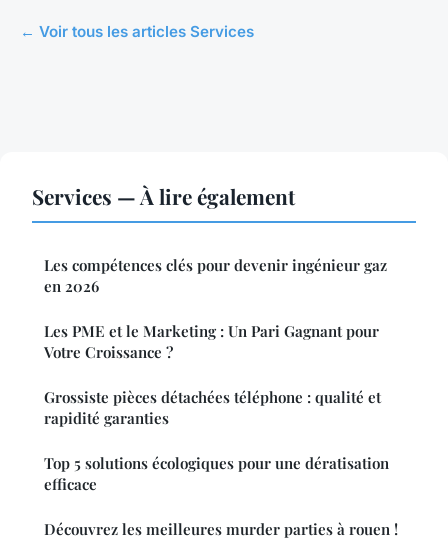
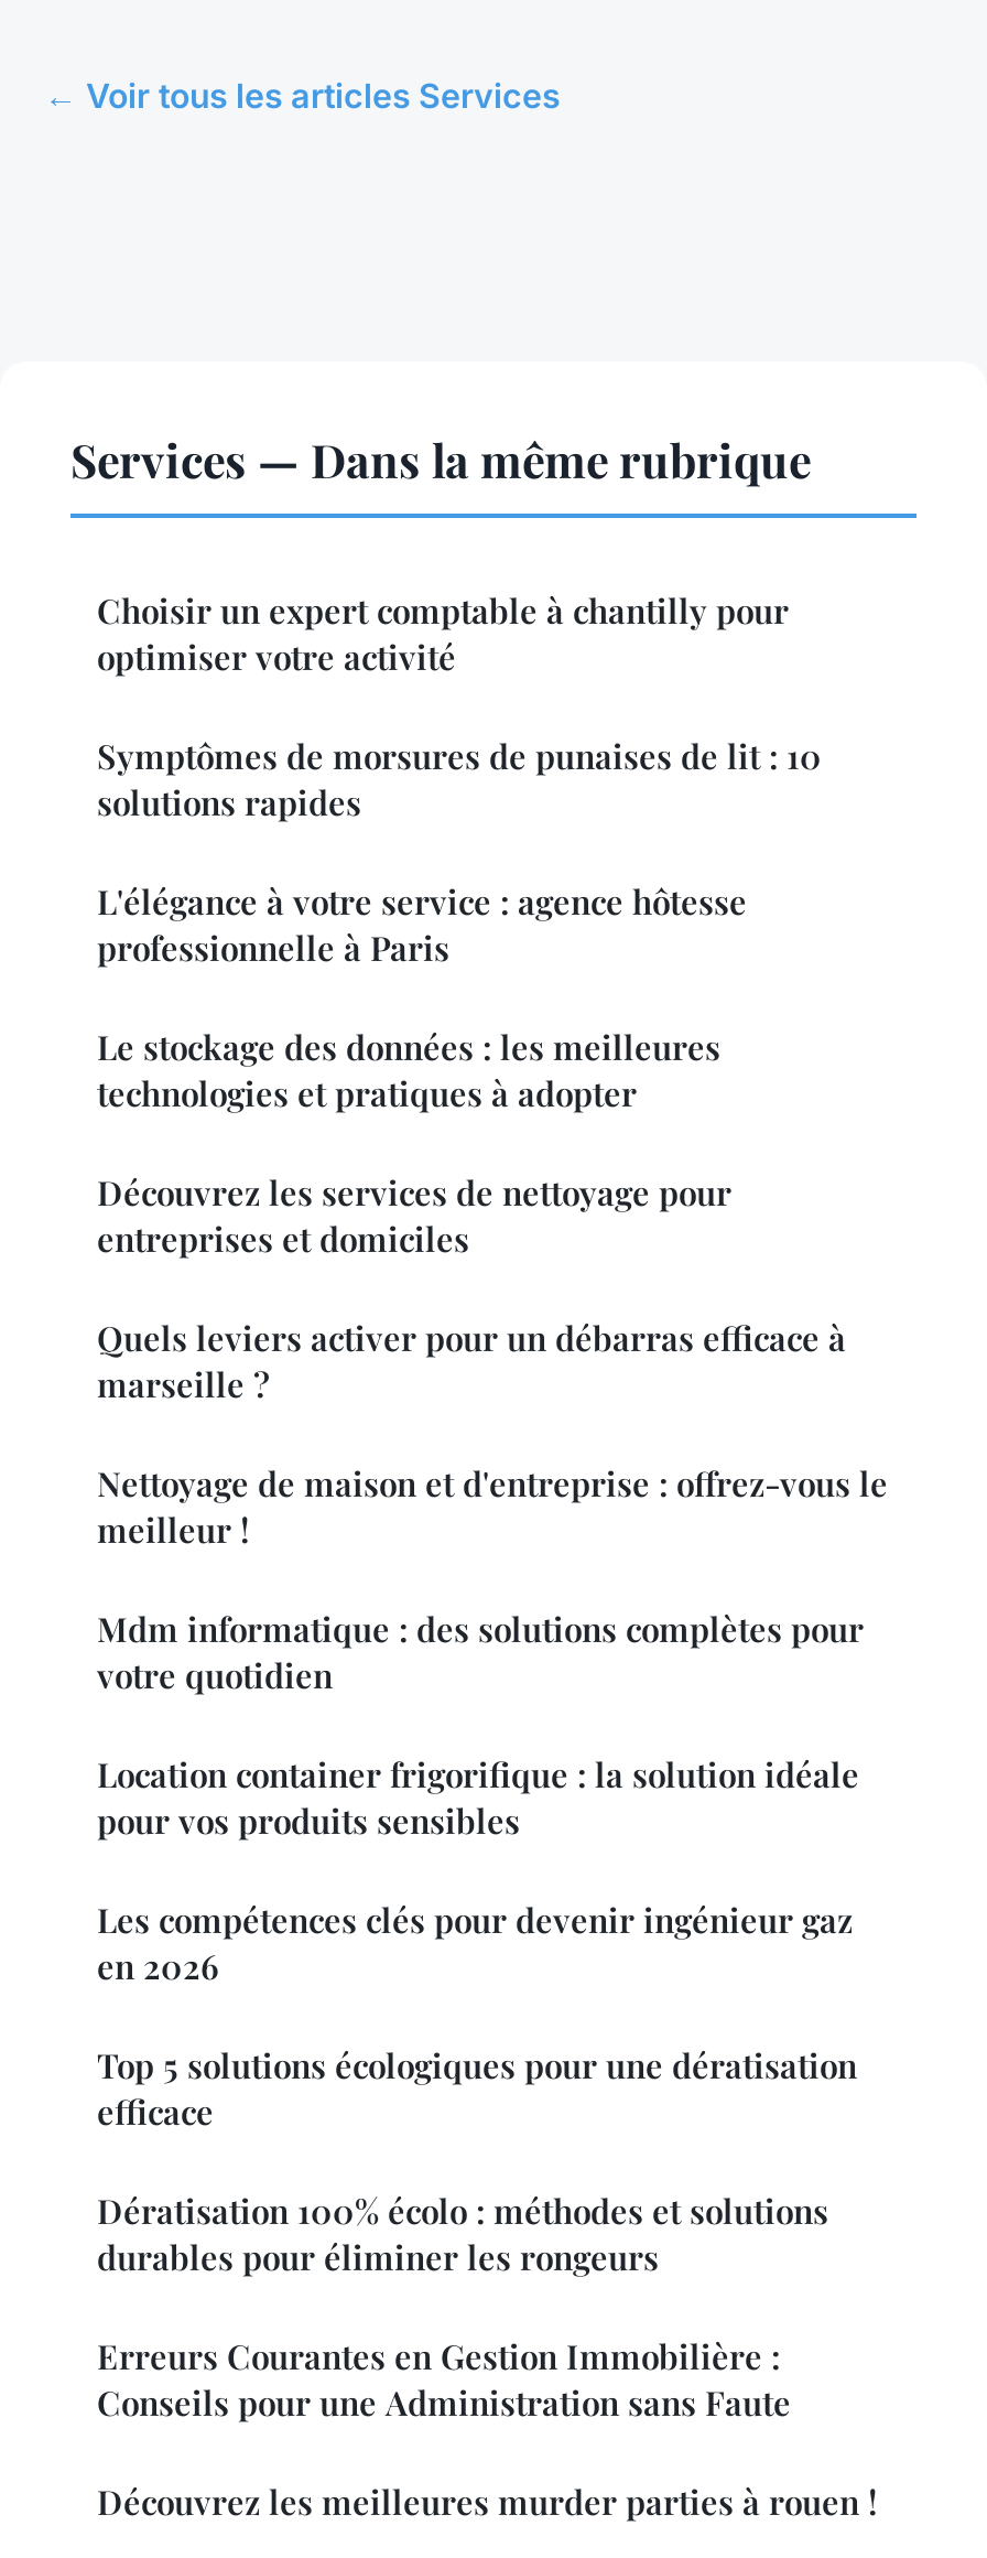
[32,182,295,210] Services — À lire également -> [70,428,888,1843] Services — Dans la même rubrique | Choisir un expert comptable à chantilly pour | optimiser votre activité | Symptômes de morsures de punaises de lit : 10 | solutions rapides | L'élégance à votre service : agence hôtesse | professionnelle à Paris | Le stockage des données : les meilleures | technologies et pratiques à adopter | Découvrez les services de nettoyage pour | entreprises et domiciles | Quels leviers activer pour un débarras efficace à | marseille ? | Nettoyage de maison et d'entreprise : offrez-vous le | meilleur ! | Mdm informatique : des solutions complètes pour | votre quotidien | Location container frigorifique : la solution idéale | pour vos produits sensibles
[44,321,381,428] Les PME et le Marketing : Un Pari Gagnant pour | Votre Croissance ? | Grossiste pièces détachées téléphone : qualité et | rapidité garanties -> none
none -> [97,2189,828,2425] Dératisation 100% écolo : méthodes et solutions | durables pour éliminer les rongeurs | Erreurs Courantes en Gestion Immobilière : | Conseils pour une Administration sans Faute

